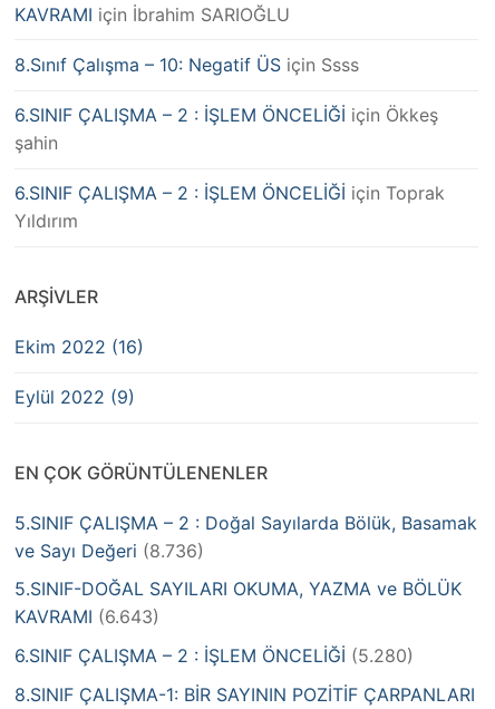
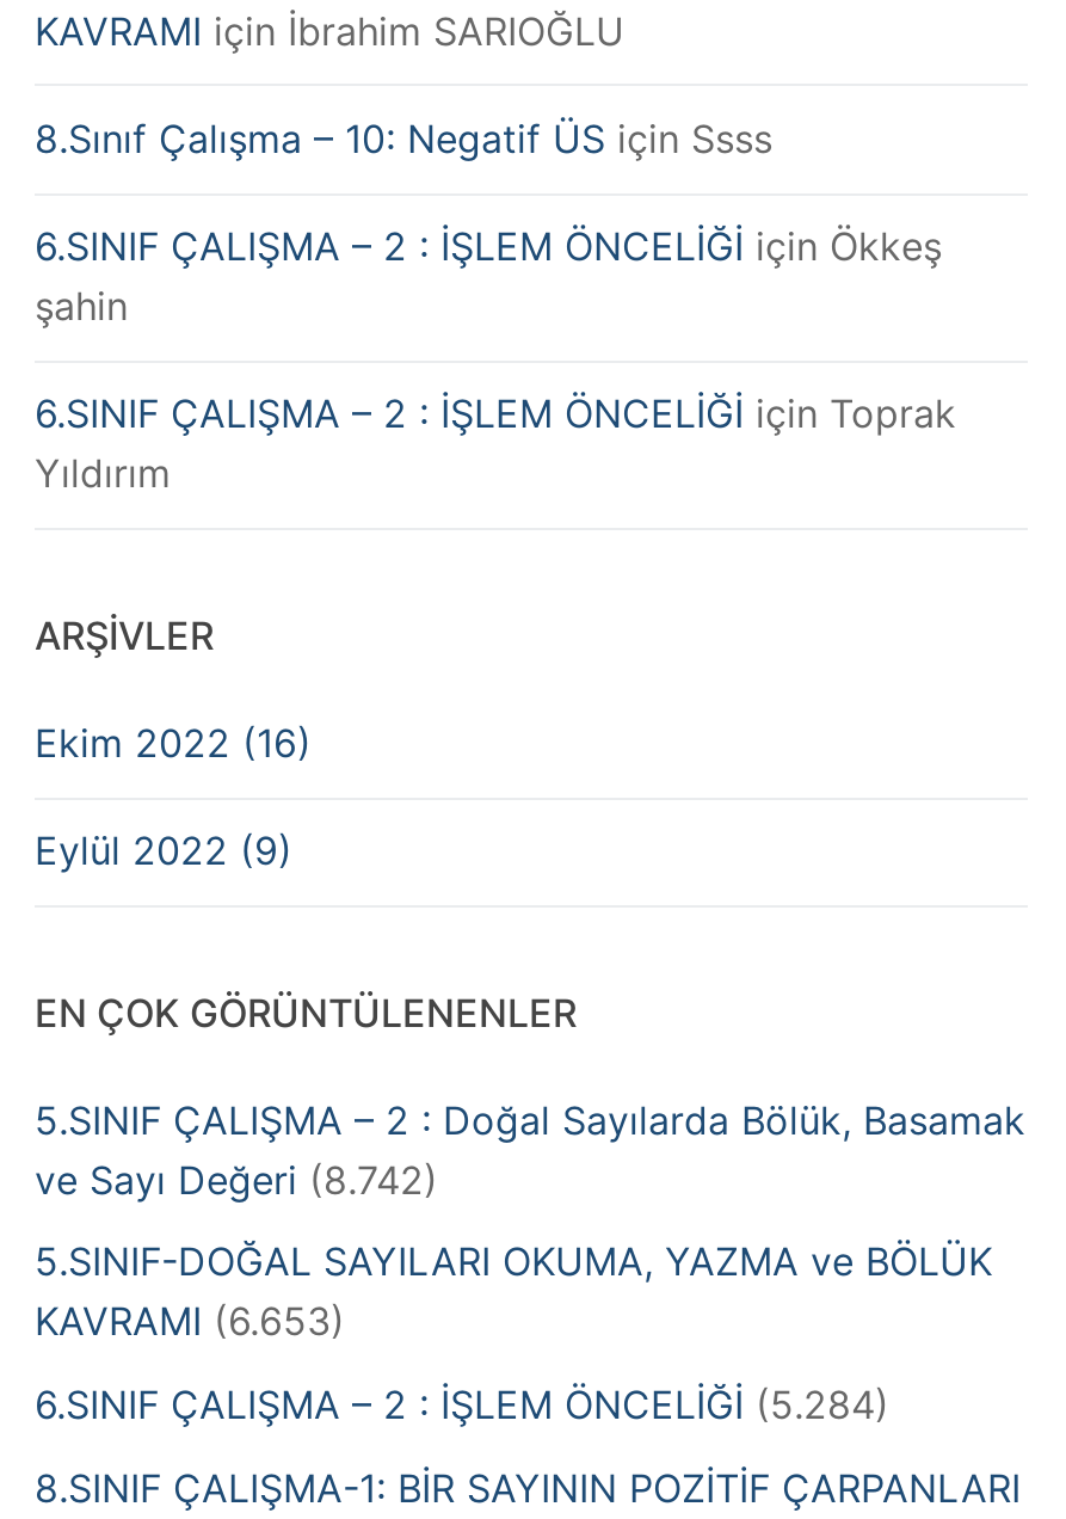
[14,539,204,562] ve Sayı Değeri (8.736) -> [35,1155,438,1203] ve Sayı Değeri (8.742)
[14,606,159,628] KAVRAMI (6.643) -> [35,1298,345,1345] KAVRAMI (6.653)
[14,644,414,667] 6.SINIF ÇALIŞMA – 2 : İŞLEM ÖNCELİĞİ (5.280) -> [35,1380,889,1428] 6.SINIF ÇALIŞMA – 2 : İŞLEM ÖNCELİĞİ (5.284)

